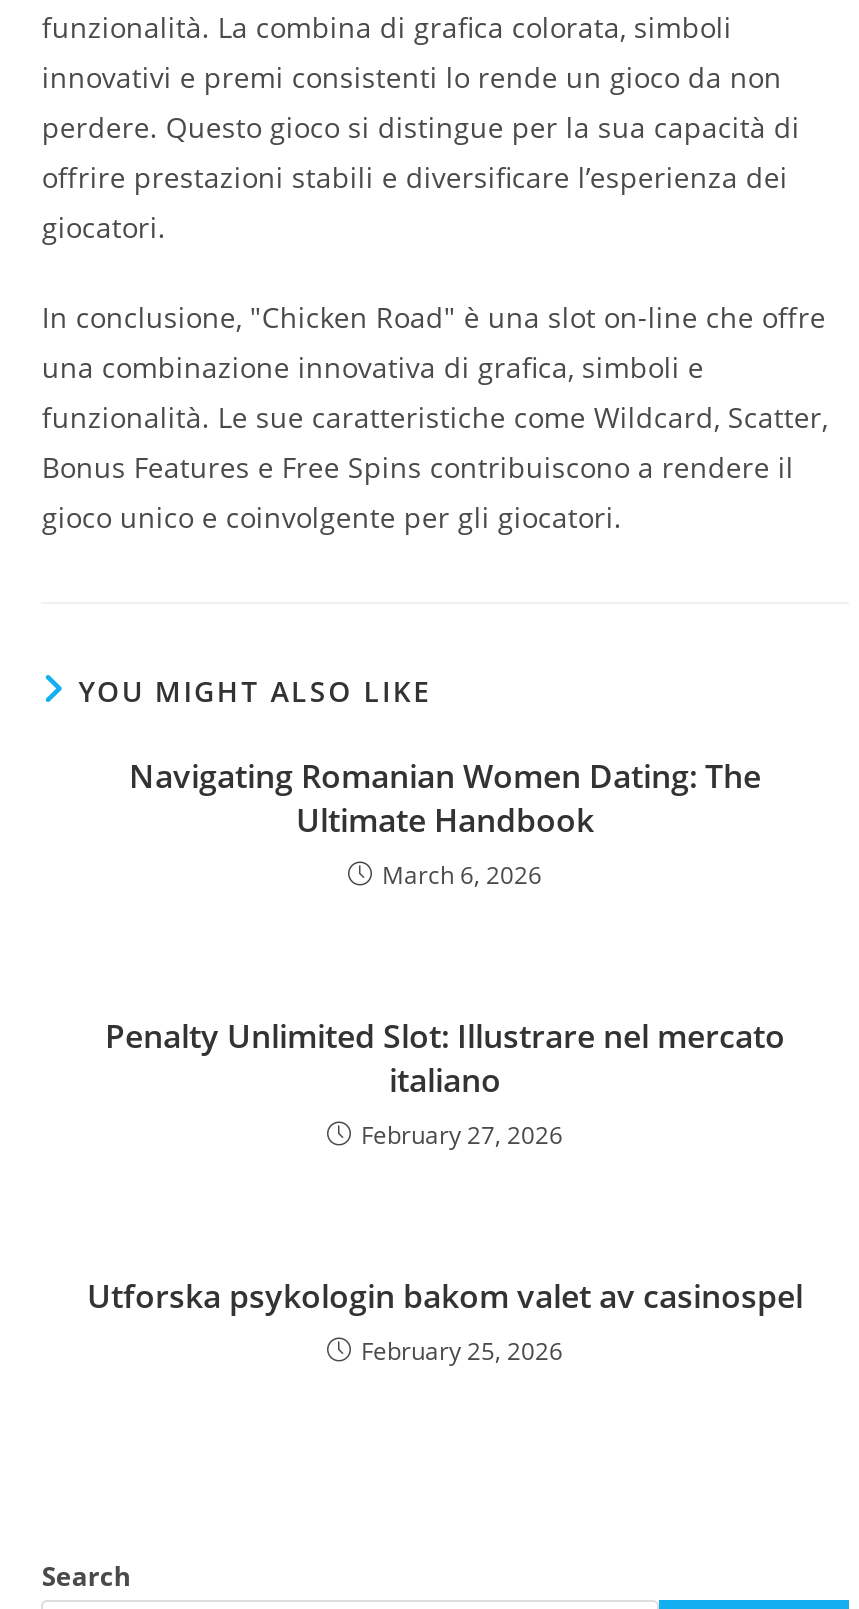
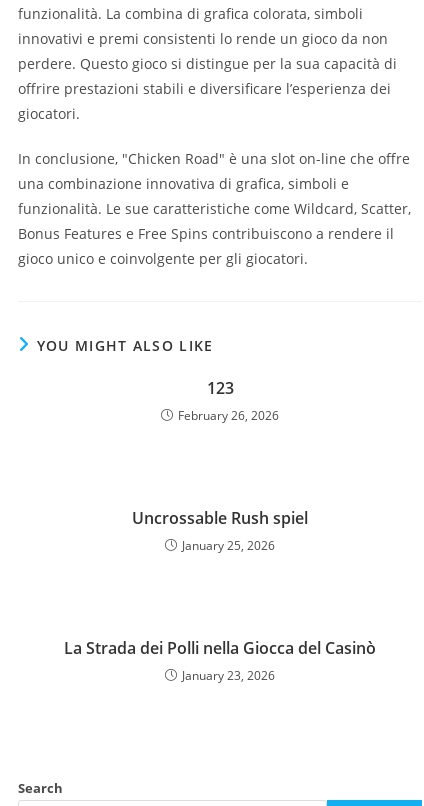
[129,754,761,892] Navigating Romanian Women Dating: The | Ultimate Handbook | March 6, 2026 -> [178,377,279,424] 123 | February 26, 2026
[105,1014,785,1152] Penalty Unlimited Slot: Illustrare nel mercato | italiano | February 27, 2026 -> [132,507,308,554] Uncrossable Rush spiel | January 25, 2026
[87,1274,803,1368] Utforska psykologin bakom valet av casinospel | February 25, 2026 -> [64,637,376,684] La Strada dei Polli nella Giocca del Casinò | January 23, 2026

